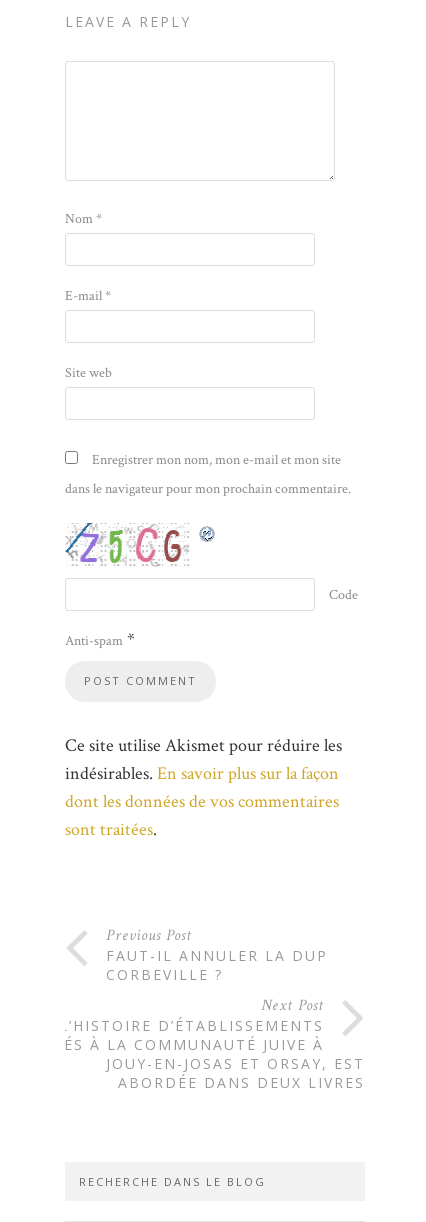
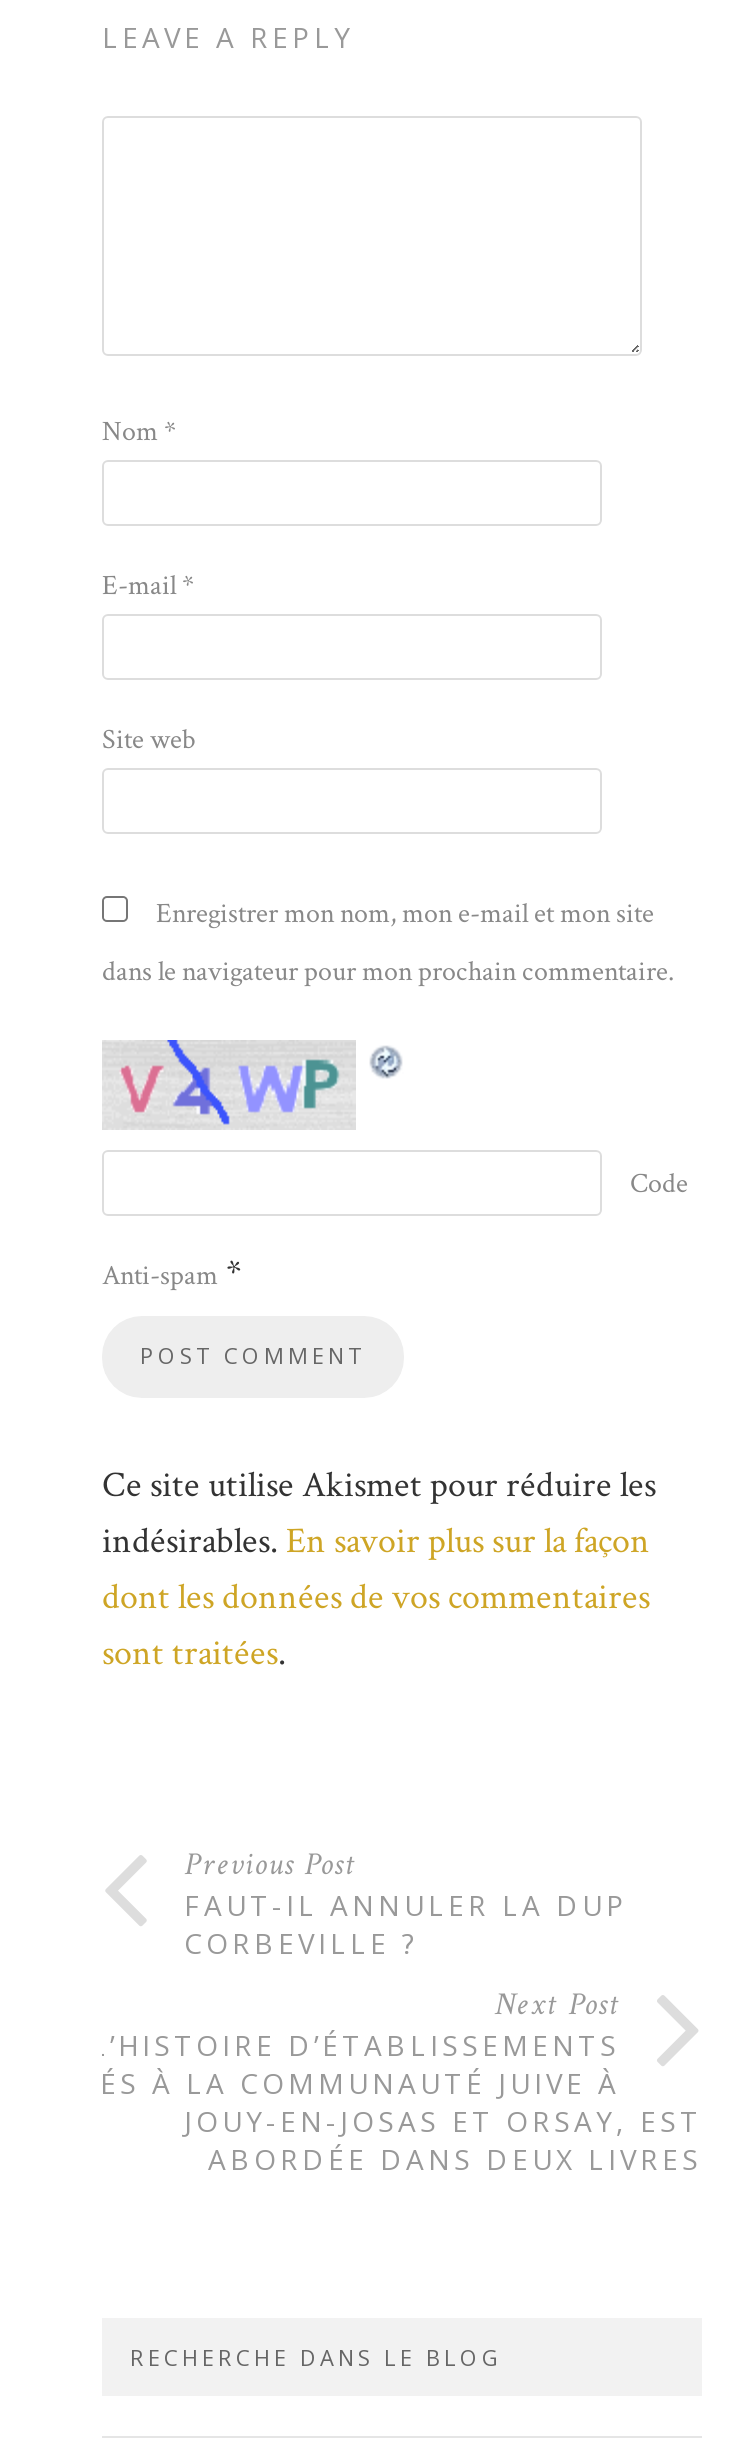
[65,522,191,567] [image] -> [102,1038,356,1130] [image]

